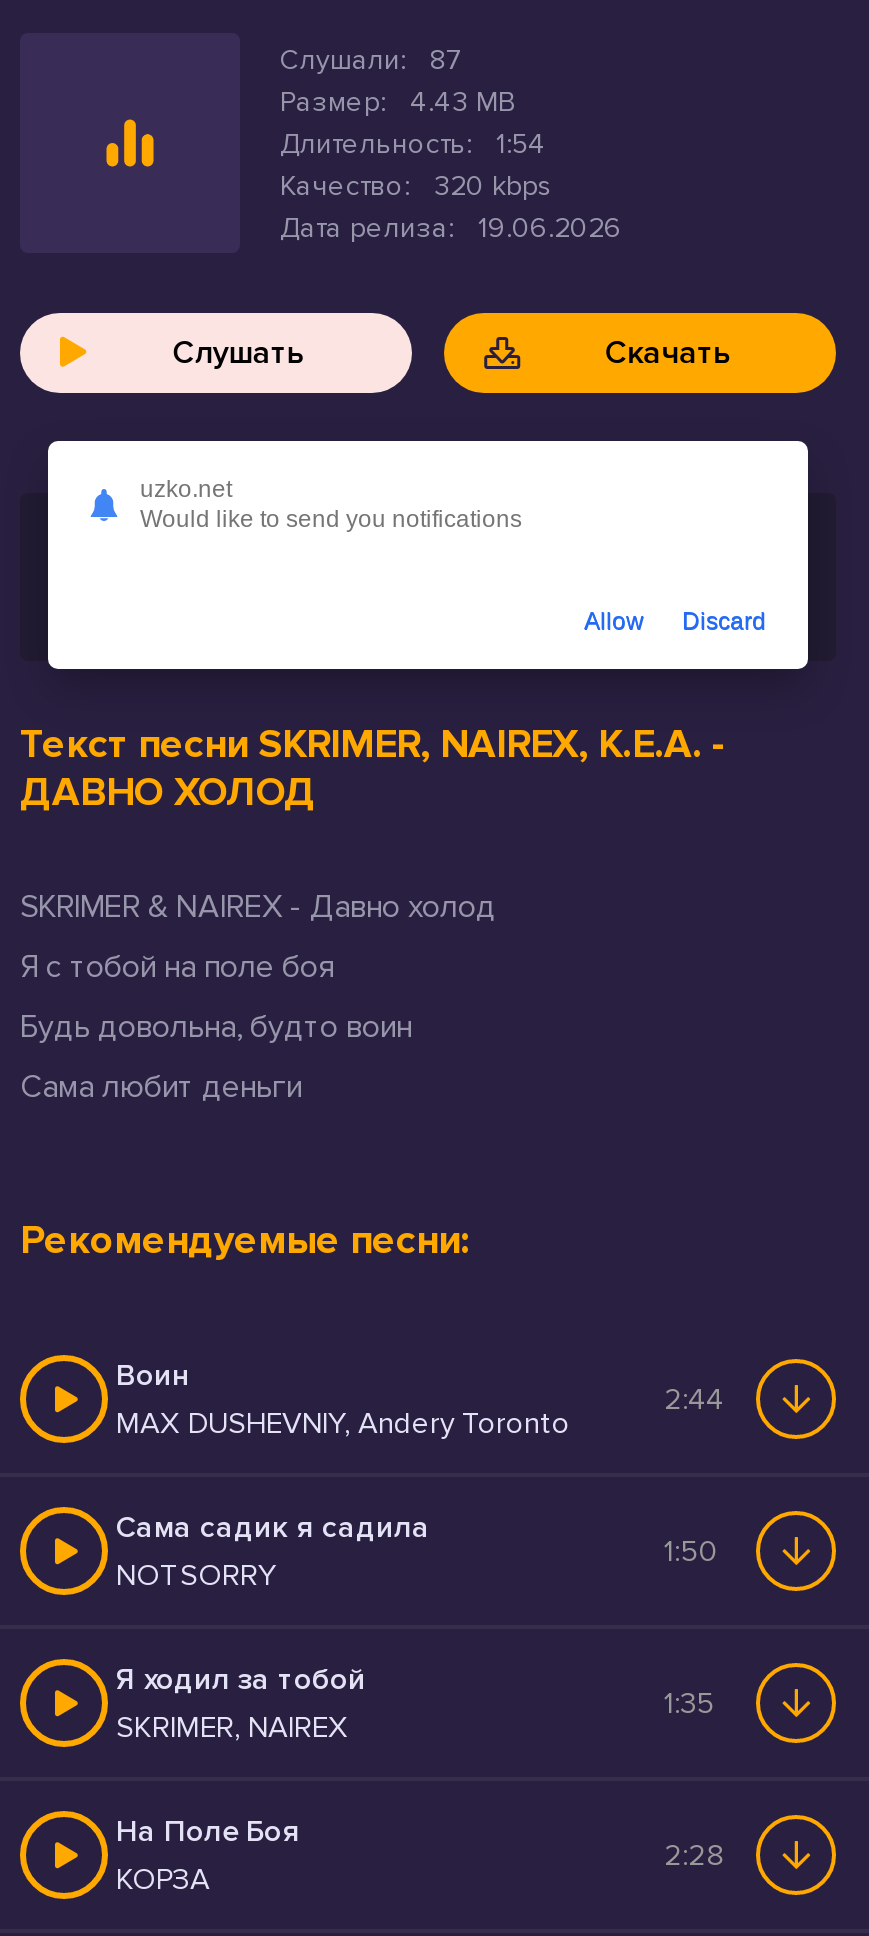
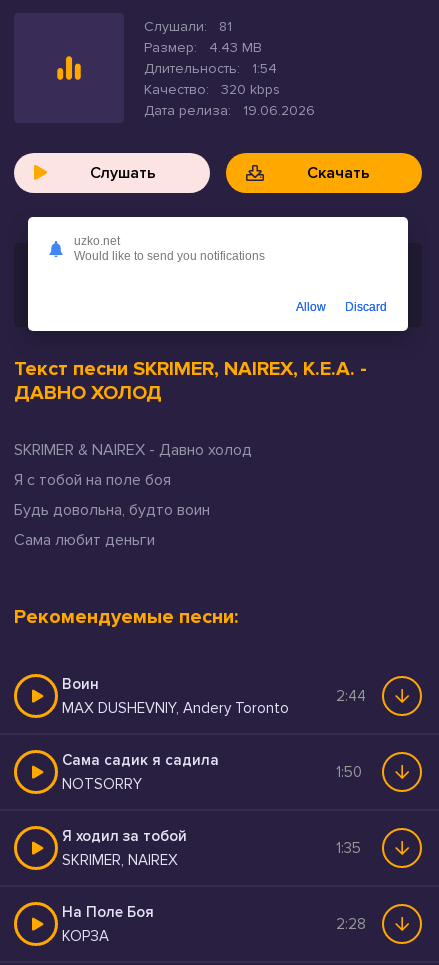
[280,42,462,76] Слушали: 87 -> [144,17,232,34] Слушали: 81

